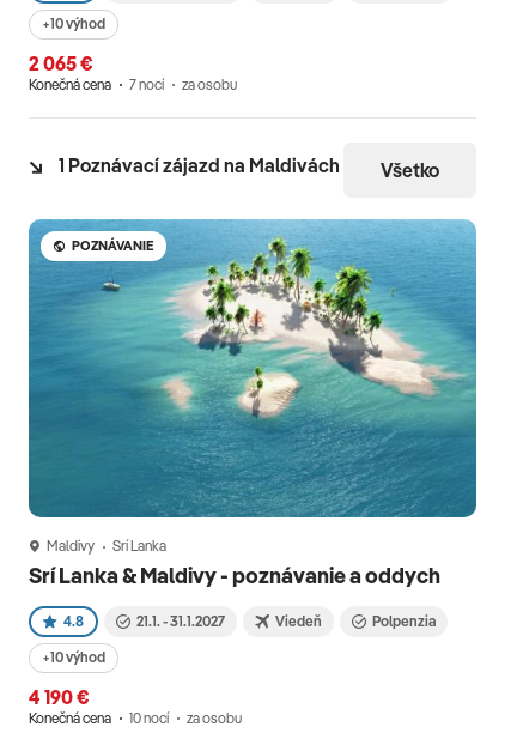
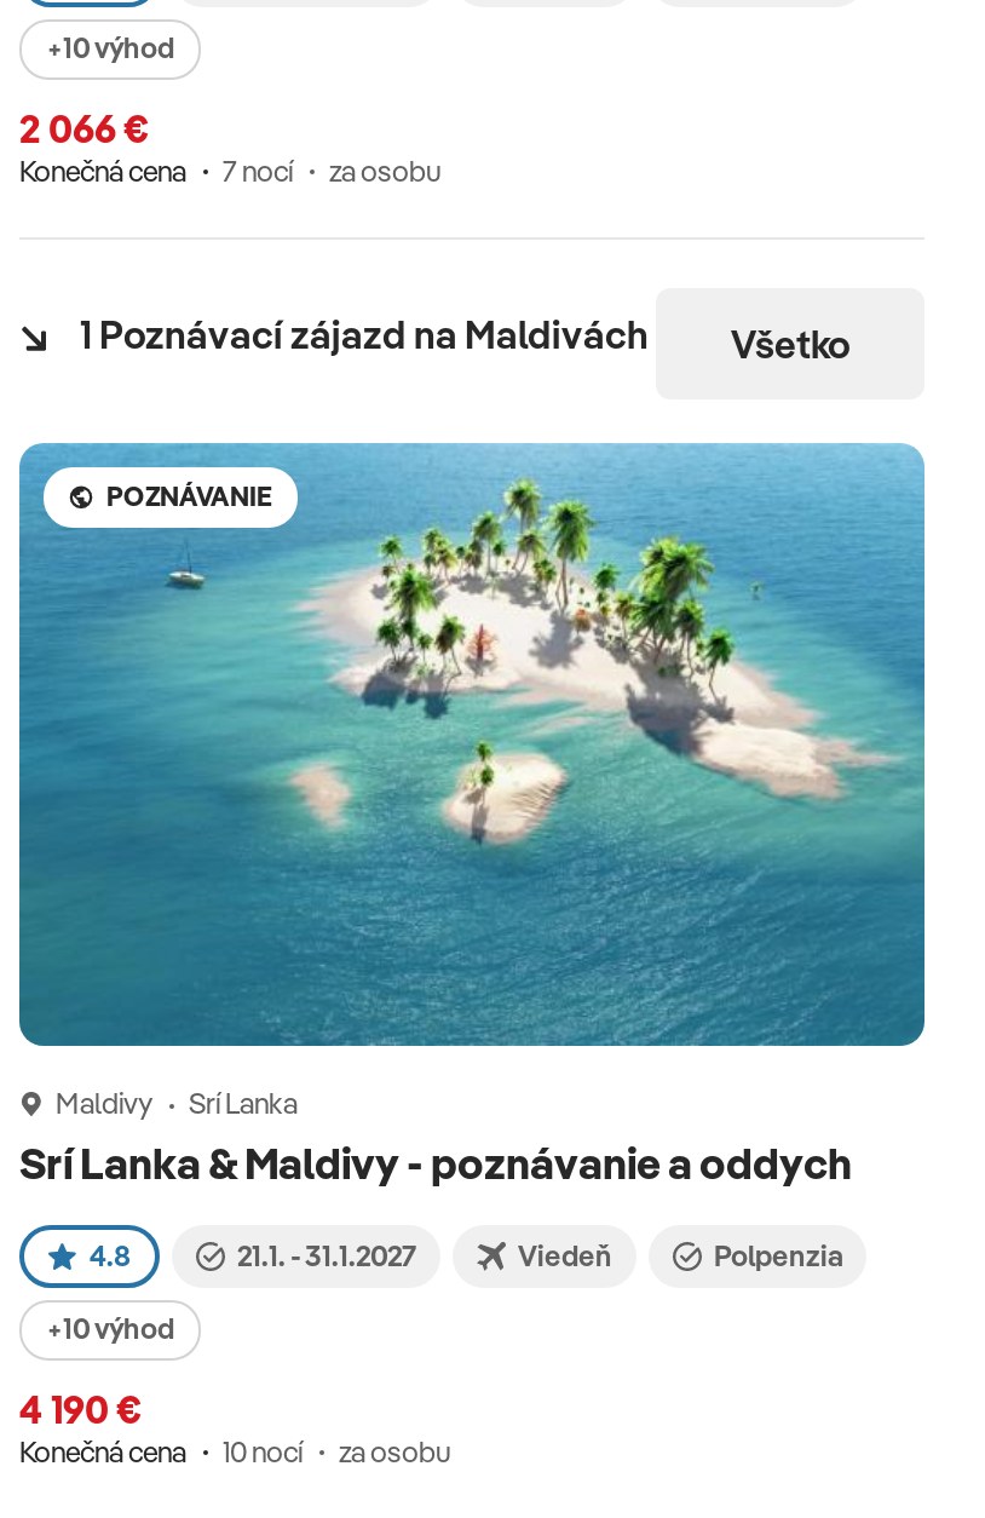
[29,51,92,75] 2 065 € -> [19,104,148,152] 2 066 €

